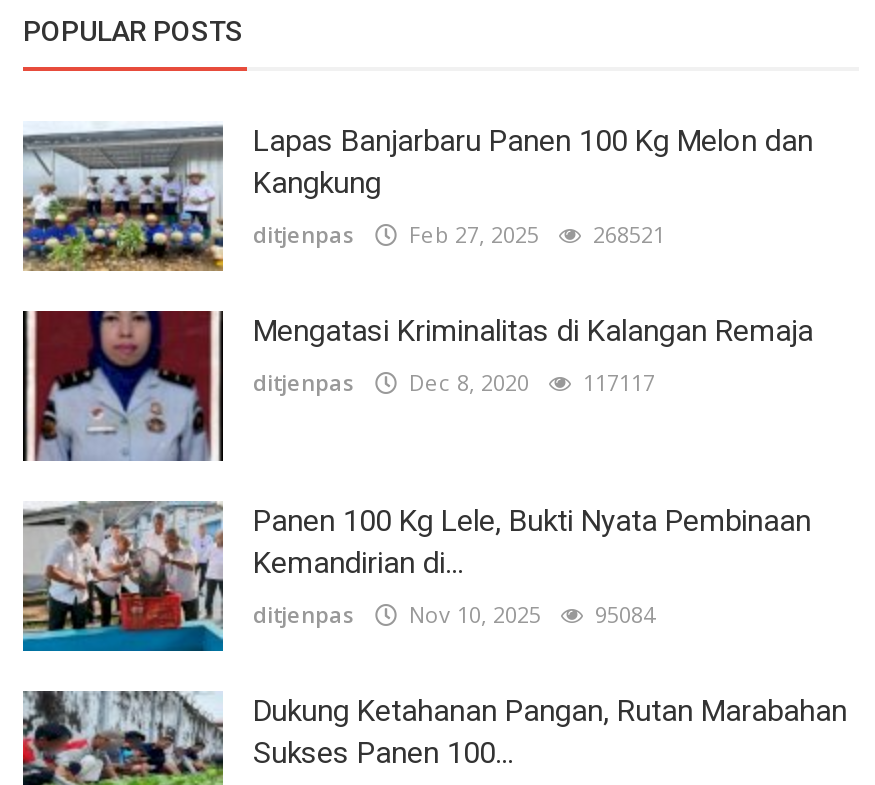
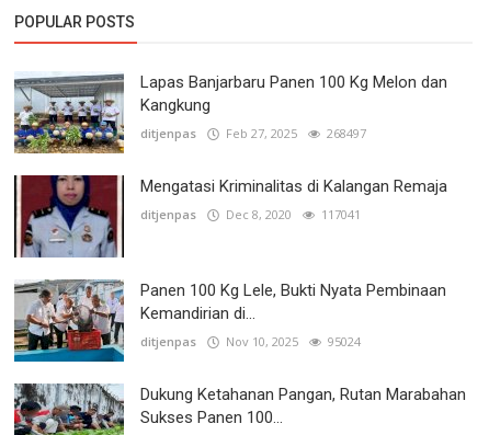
[253,219,665,249] ditjenpas Feb 27, 2025 268521 -> [140,125,366,141] ditjenpas Feb 27, 2025 268497
[253,367,655,397] ditjenpas Dec 8, 2020 117117 -> [140,206,361,223] ditjenpas Dec 8, 2020 117041
[253,599,655,629] ditjenpas Nov 10, 2025 95084 -> [140,333,361,350] ditjenpas Nov 10, 2025 95024

